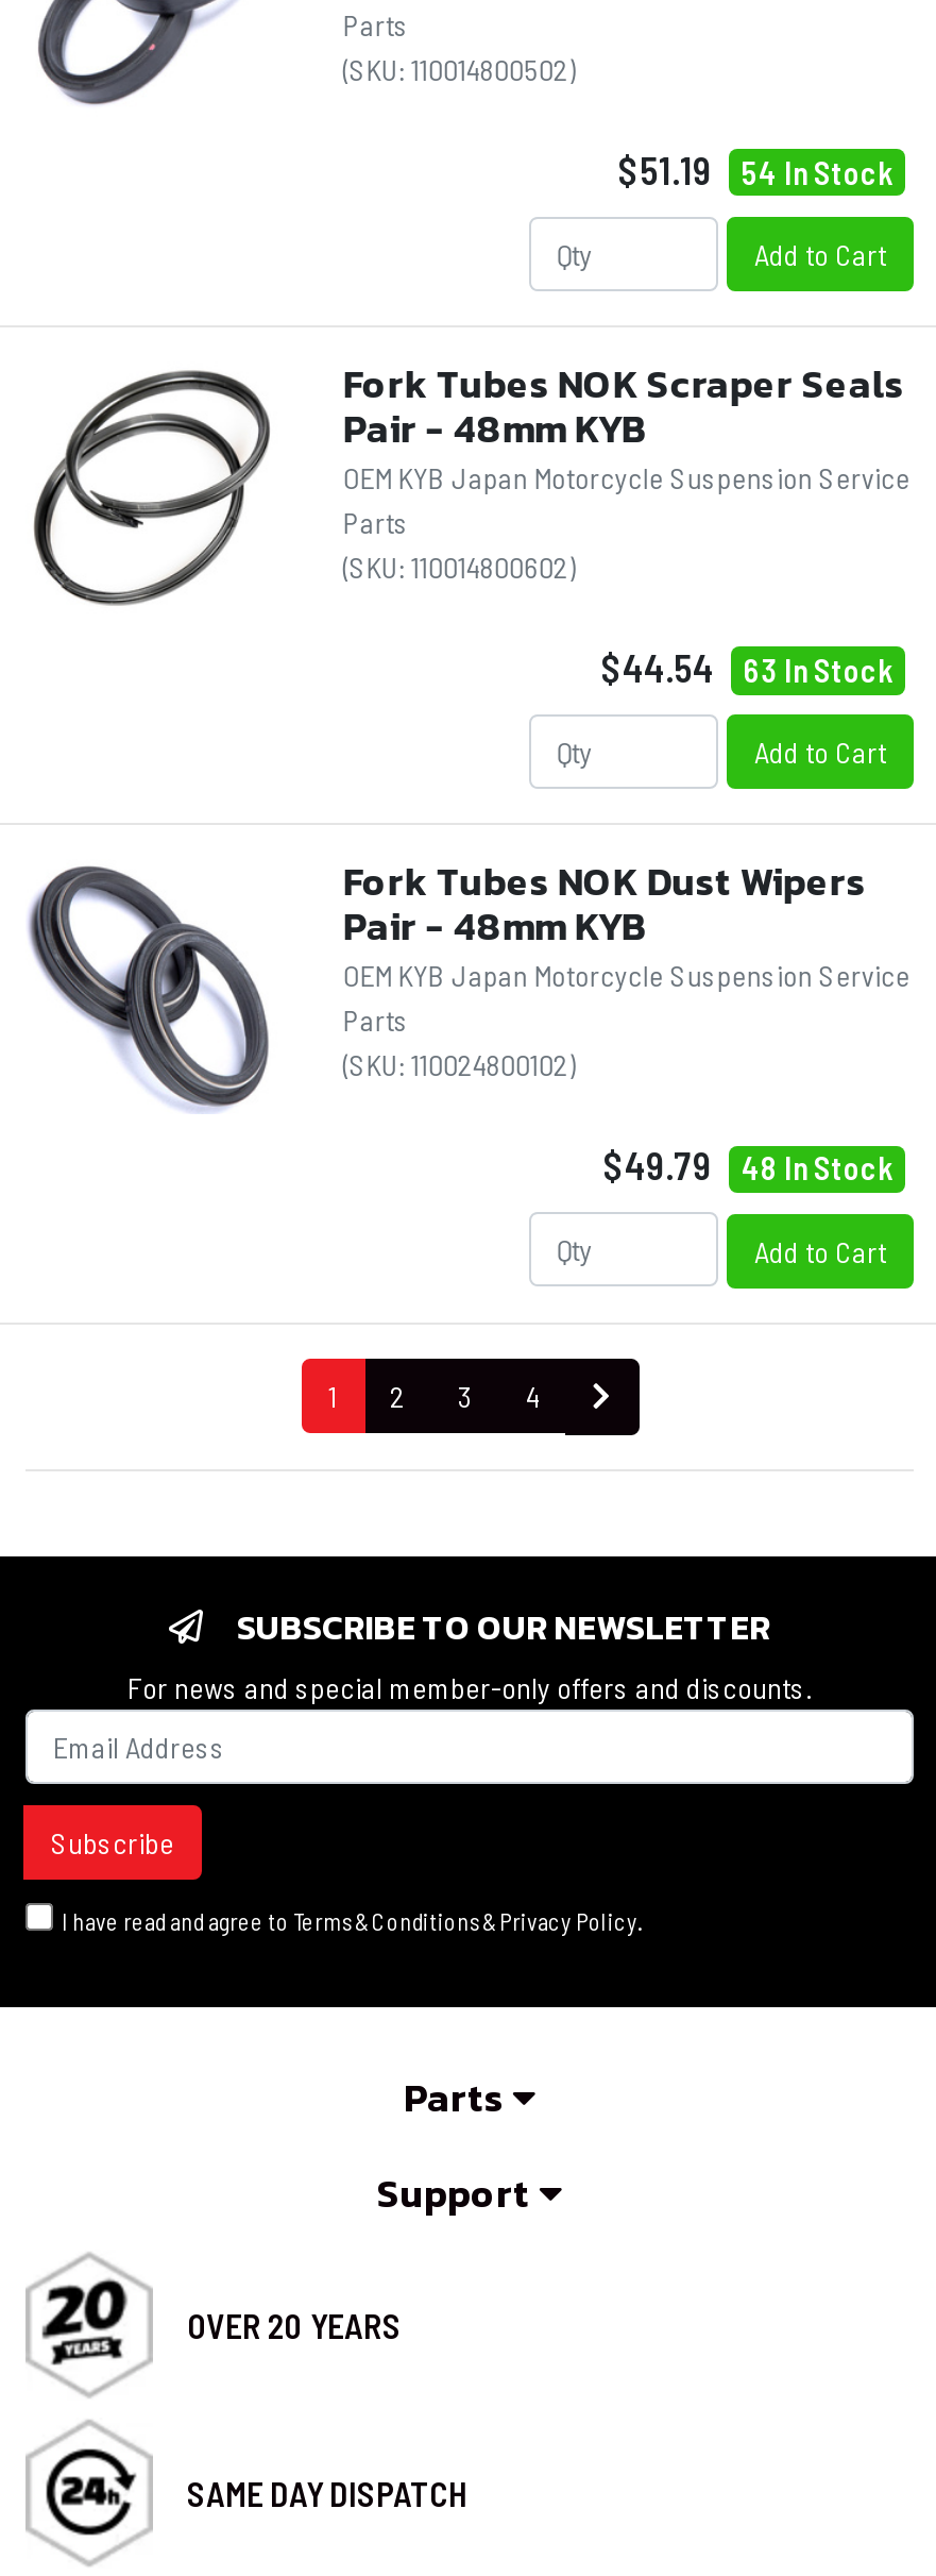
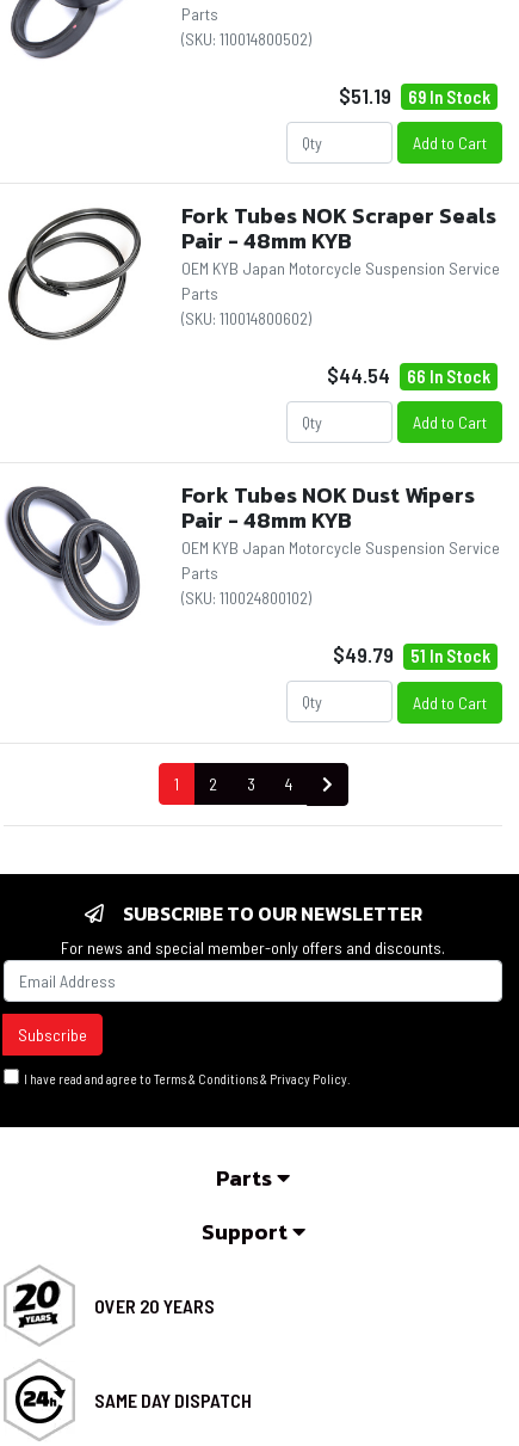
[618,146,892,193] $51.19 54 In Stock -> [339,82,490,108] $51.19 69 In Stock
[601,644,892,691] $44.54 63 In Stock -> [327,362,490,388] $44.54 66 In Stock
[603,1143,892,1190] $49.79 48 In Stock -> [333,642,490,668] $49.79 51 In Stock

